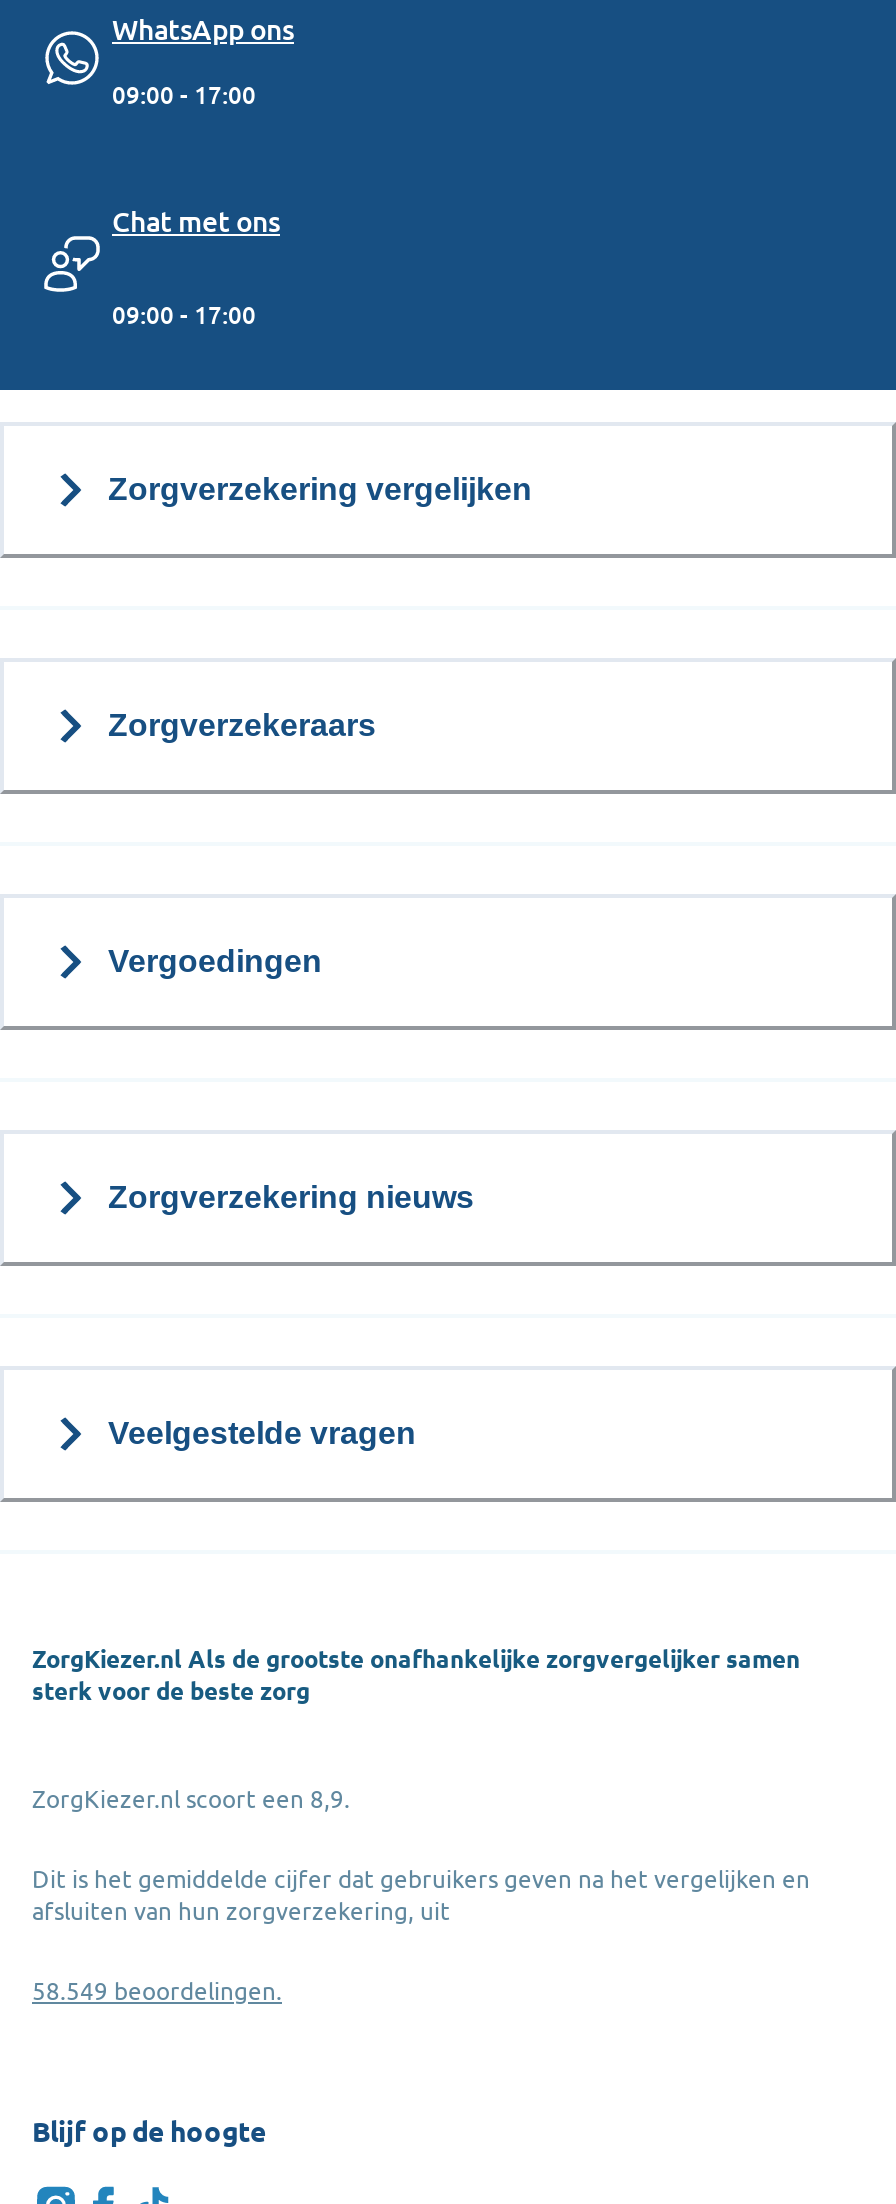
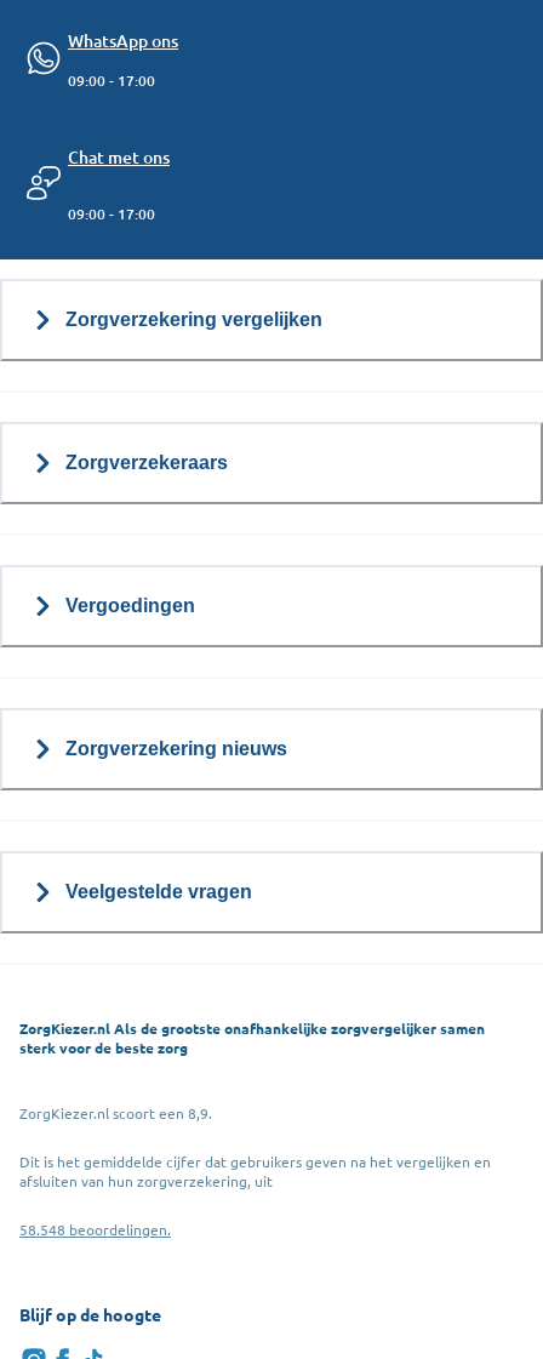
[32,1975,282,2007] 58.549 beoordelingen. -> [19,1220,171,1239] 58.548 beoordelingen.

